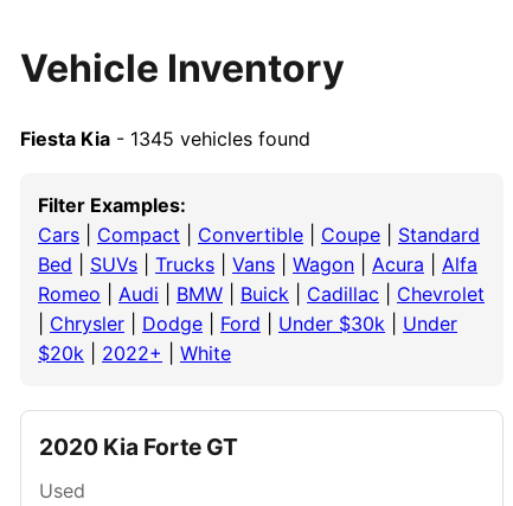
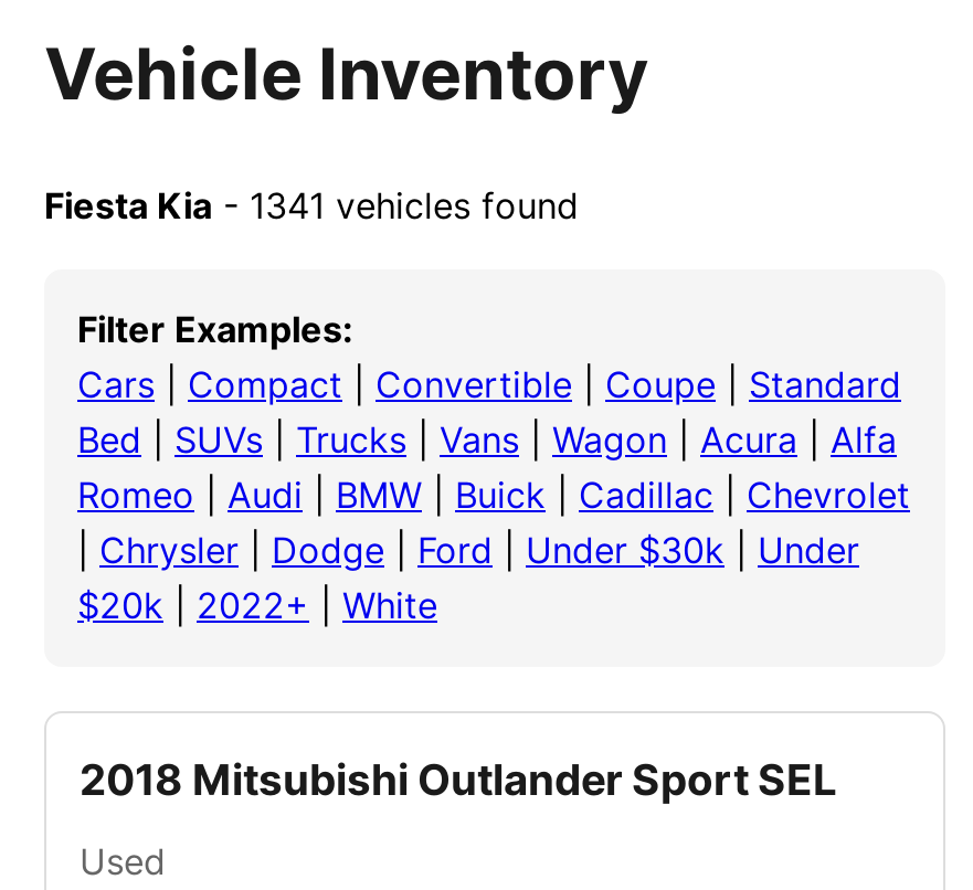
[20,127,310,150] Fiesta Kia - 1345 vehicles found -> [44,183,579,227] Fiesta Kia - 1341 vehicles found
[39,432,238,461] 2020 Kia Forte GT -> [80,753,837,806] 2018 Mitsubishi Outlander Sport SEL

